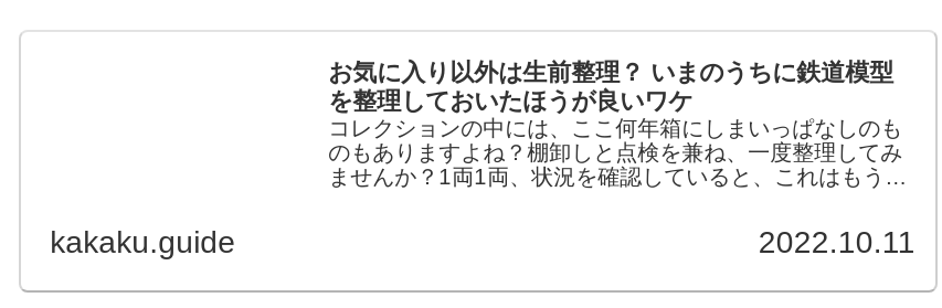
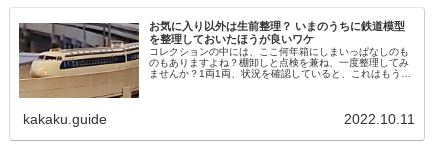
none -> [18,22,140,99] [image]

